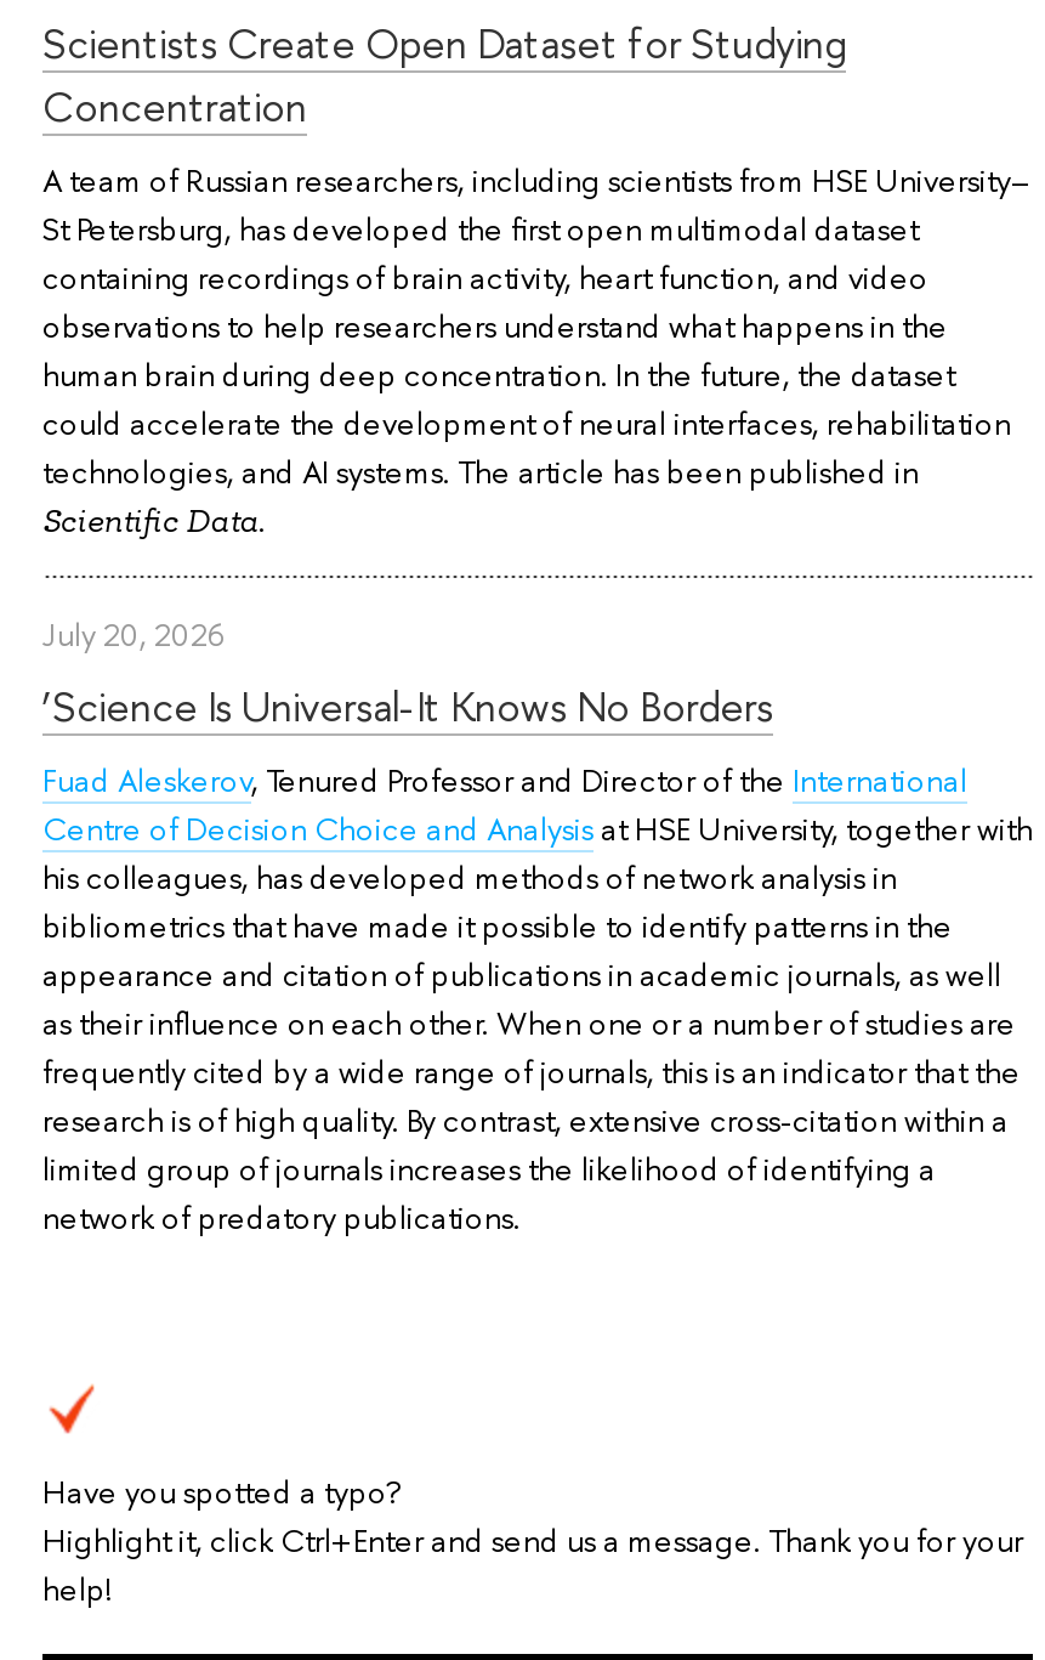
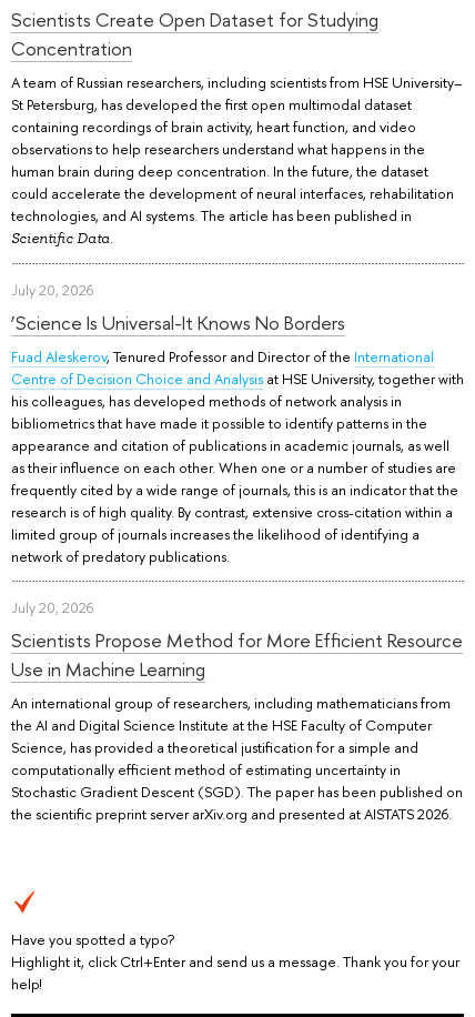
none -> [11,597,463,824] July 20, 2026 | Scientists Propose Method for More Efficient Resource | Use in Machine Learning | An international group of researchers, including mathematicians from | the AI and Digital Science Institute at the HSE Faculty of Computer | Science, has provided a theoretical justification for a simple and | computationally efficient method of estimating uncertainty in | Stochastic Gradient Descent (SGD). The paper has been published on | the scientific preprint server arXiv.org and presented at AISTATS 2026.

